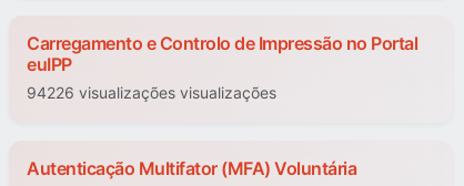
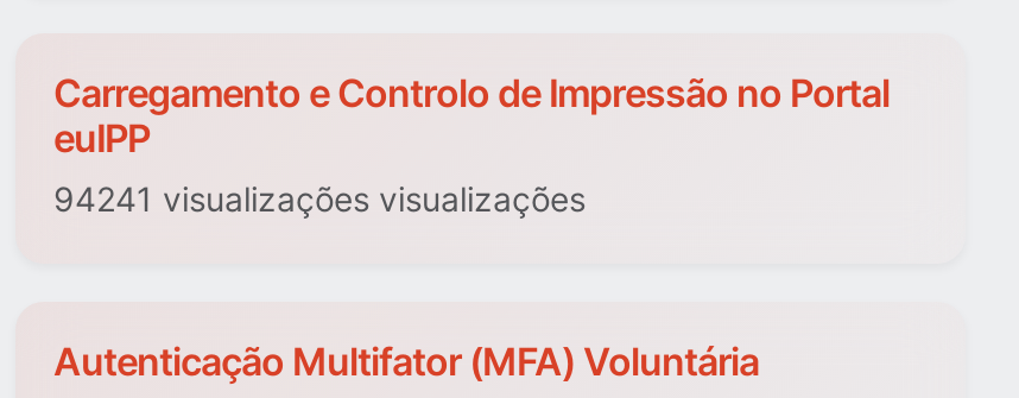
[27,84,276,102] 94226 visualizações visualizações -> [53,179,586,220] 94241 visualizações visualizações

